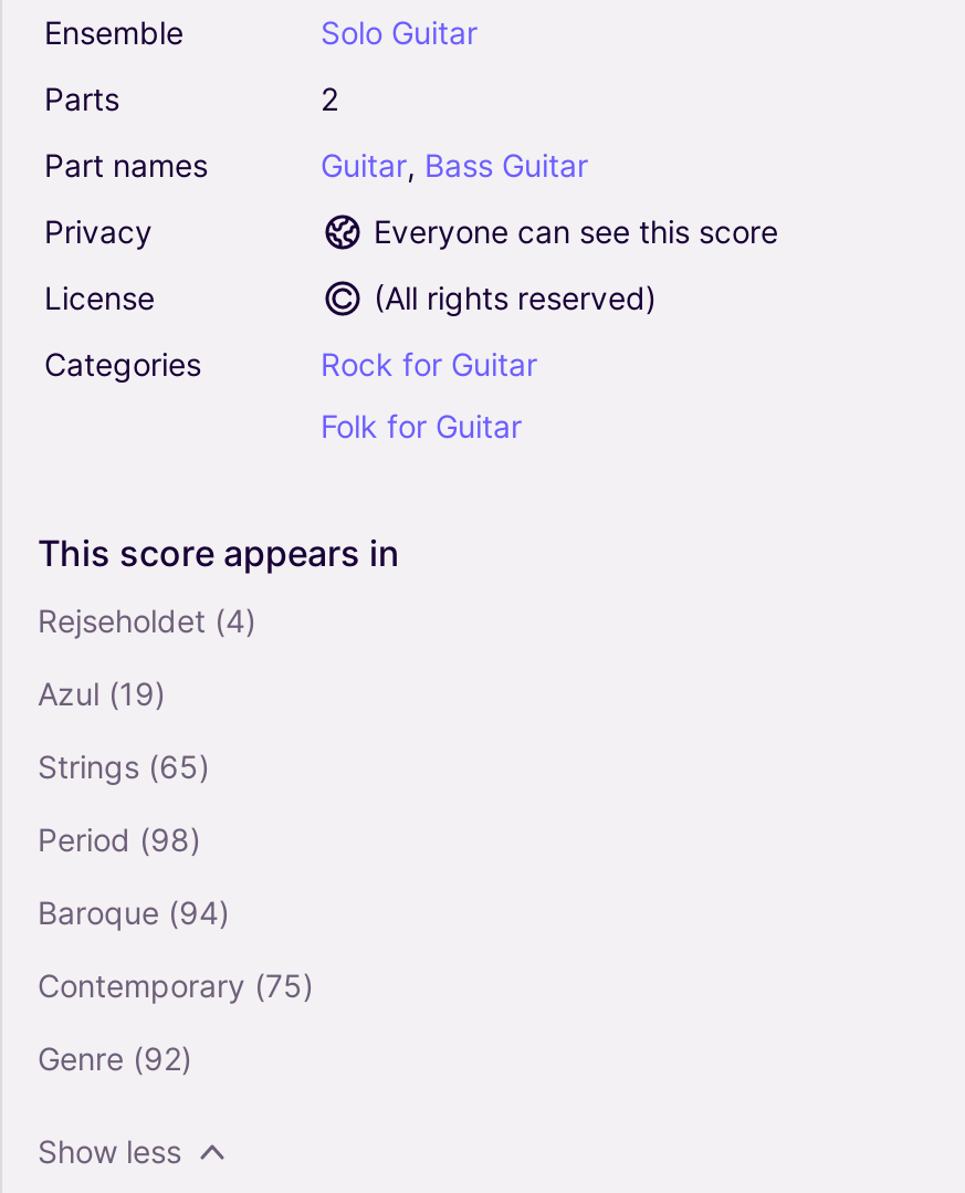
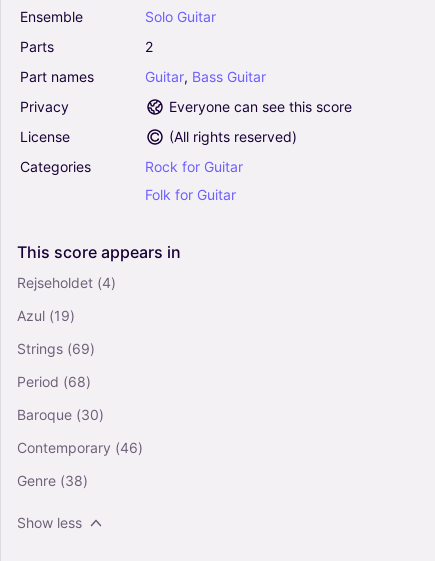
[38,748,210,786] Strings (65) -> [17,340,95,357] Strings (69)
[38,821,201,859] Period (98) -> [17,373,91,390] Period (68)
[38,894,230,932] Baroque (94) -> [17,406,104,423] Baroque (30)
[38,967,314,1005] Contemporary (75) -> [17,439,143,456] Contemporary (46)
[38,1040,192,1078] Genre (92) -> [17,472,88,489] Genre (38)

